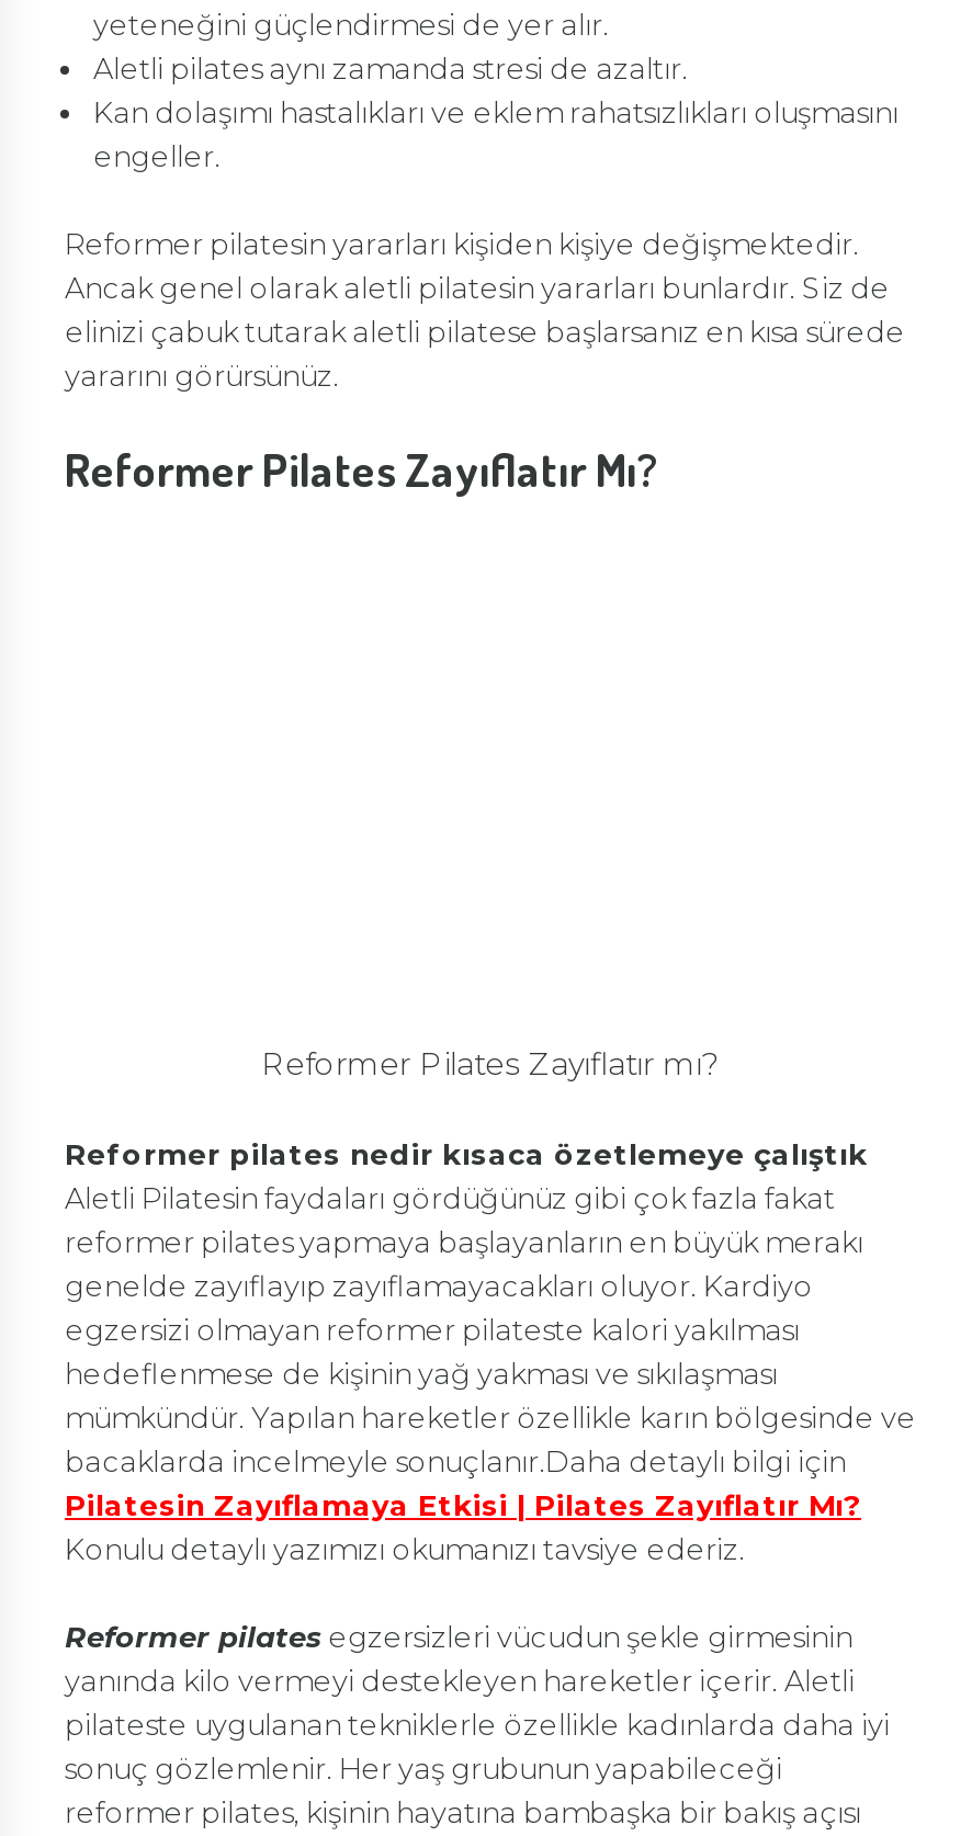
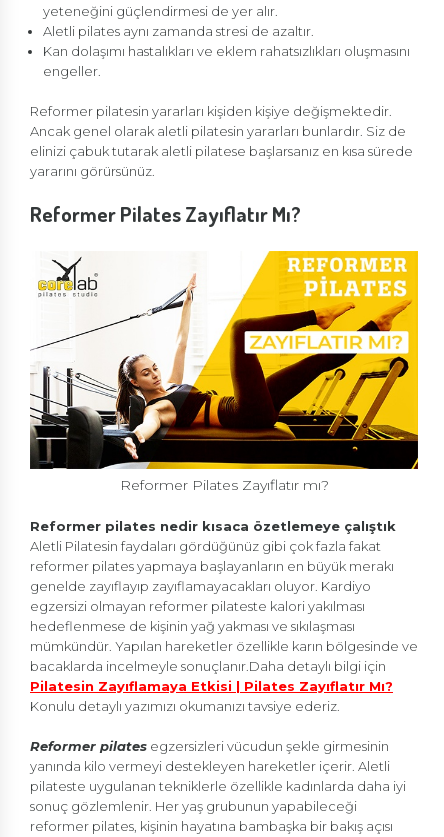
none -> [29,250,419,470] [image]

